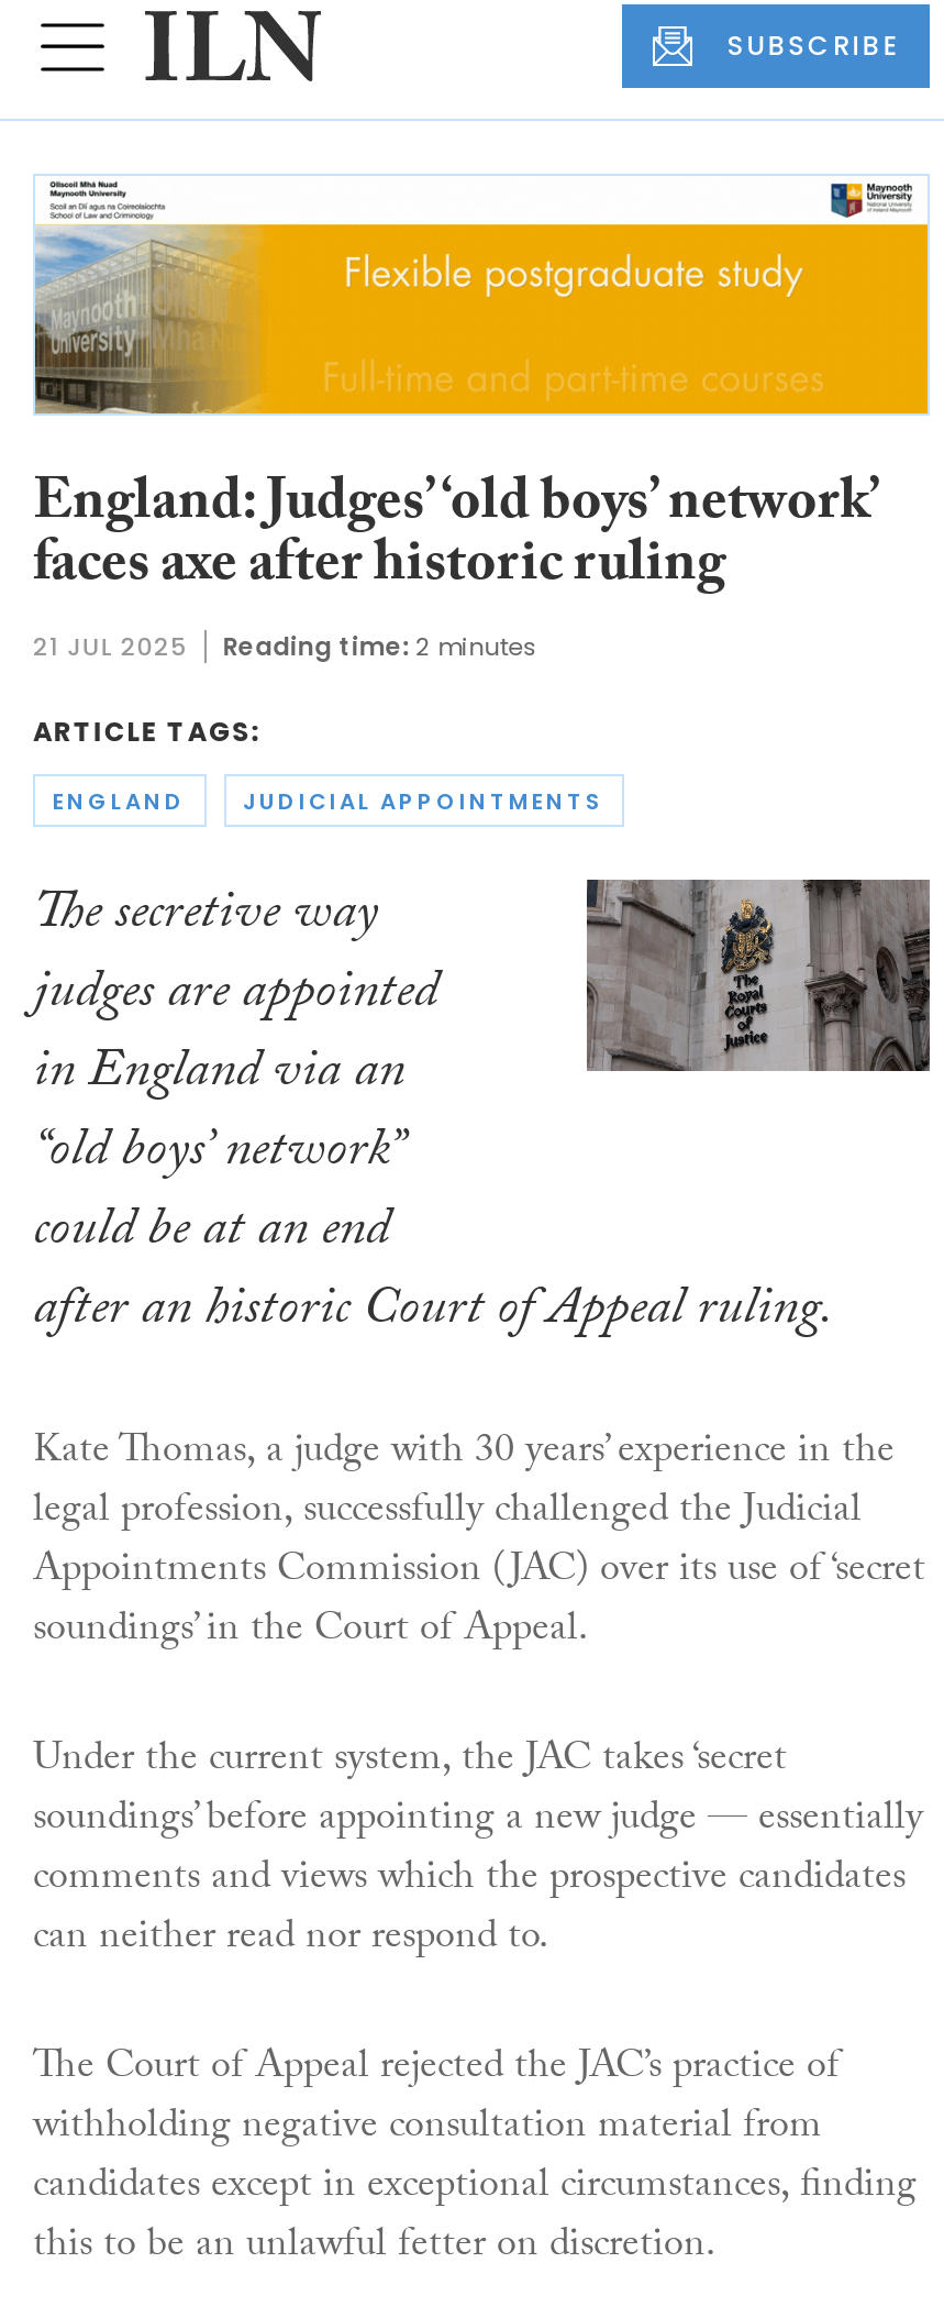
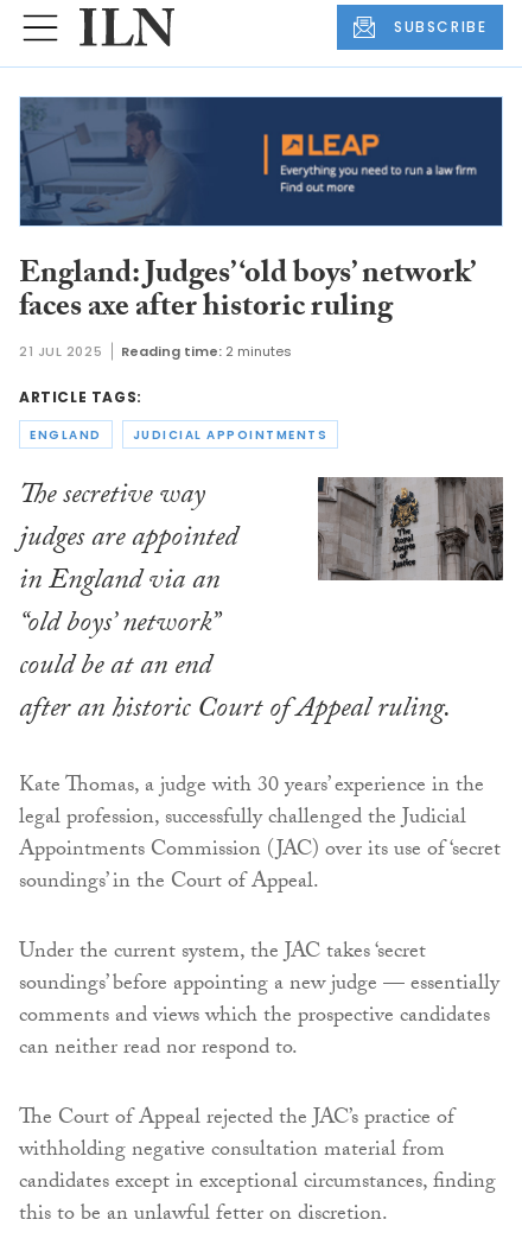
[33,176,930,416] [image] -> [19,96,503,227] [image]

